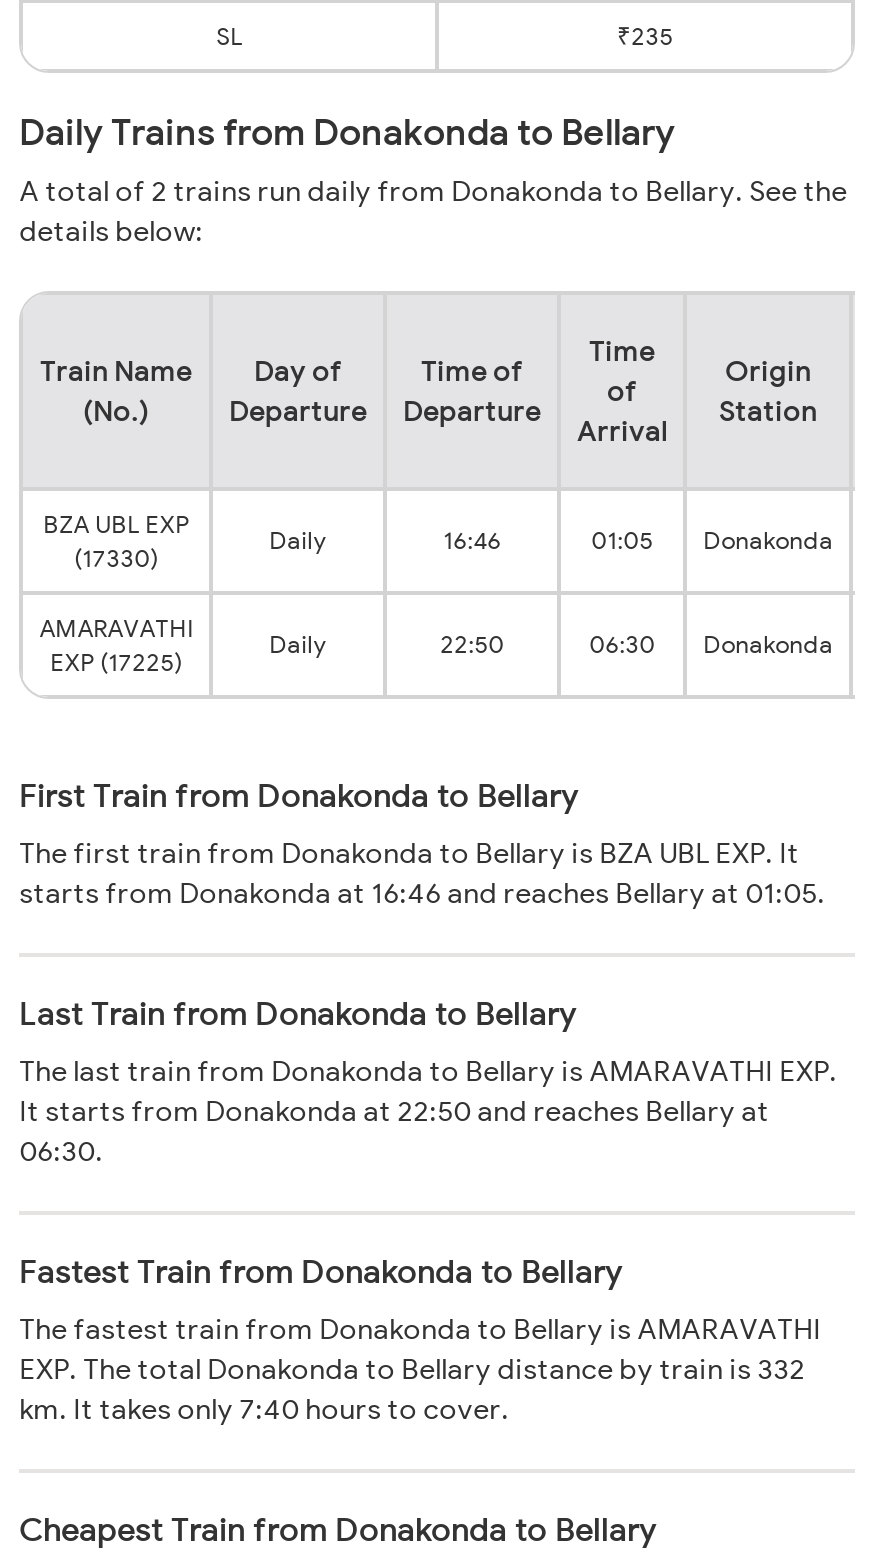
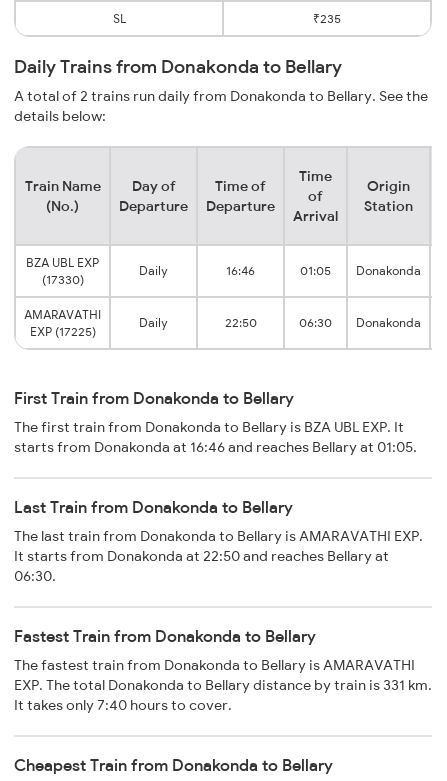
[19,1351,805,1427] EXP. The total Donakonda to Bellary distance by train is 332 | km. It takes only 7:40 hours to cover. -> [14,676,432,714] EXP. The total Donakonda to Bellary distance by train is 331 km. | It takes only 7:40 hours to cover.

